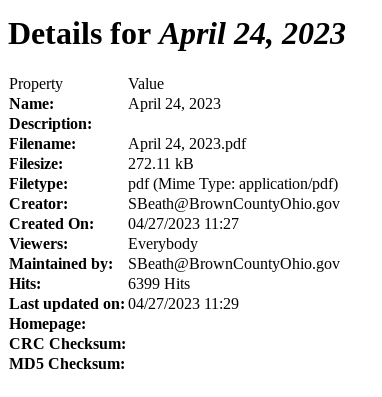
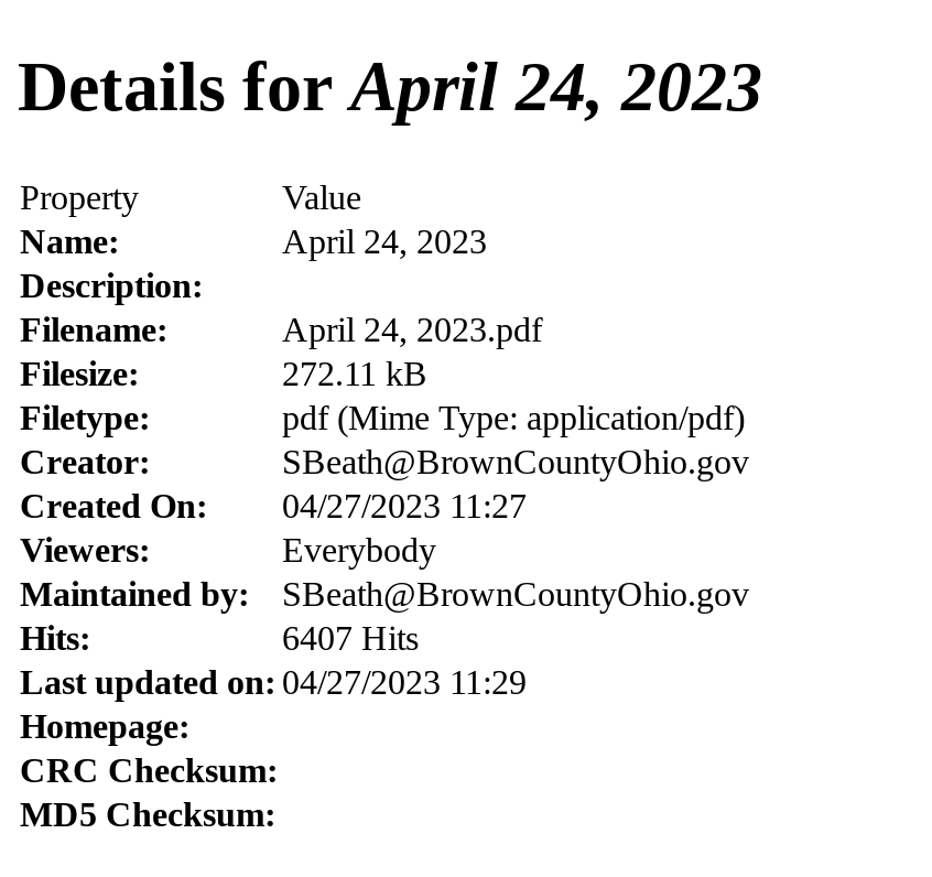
[128,275,190,292] 6399 Hits -> [282,619,419,656] 6407 Hits

